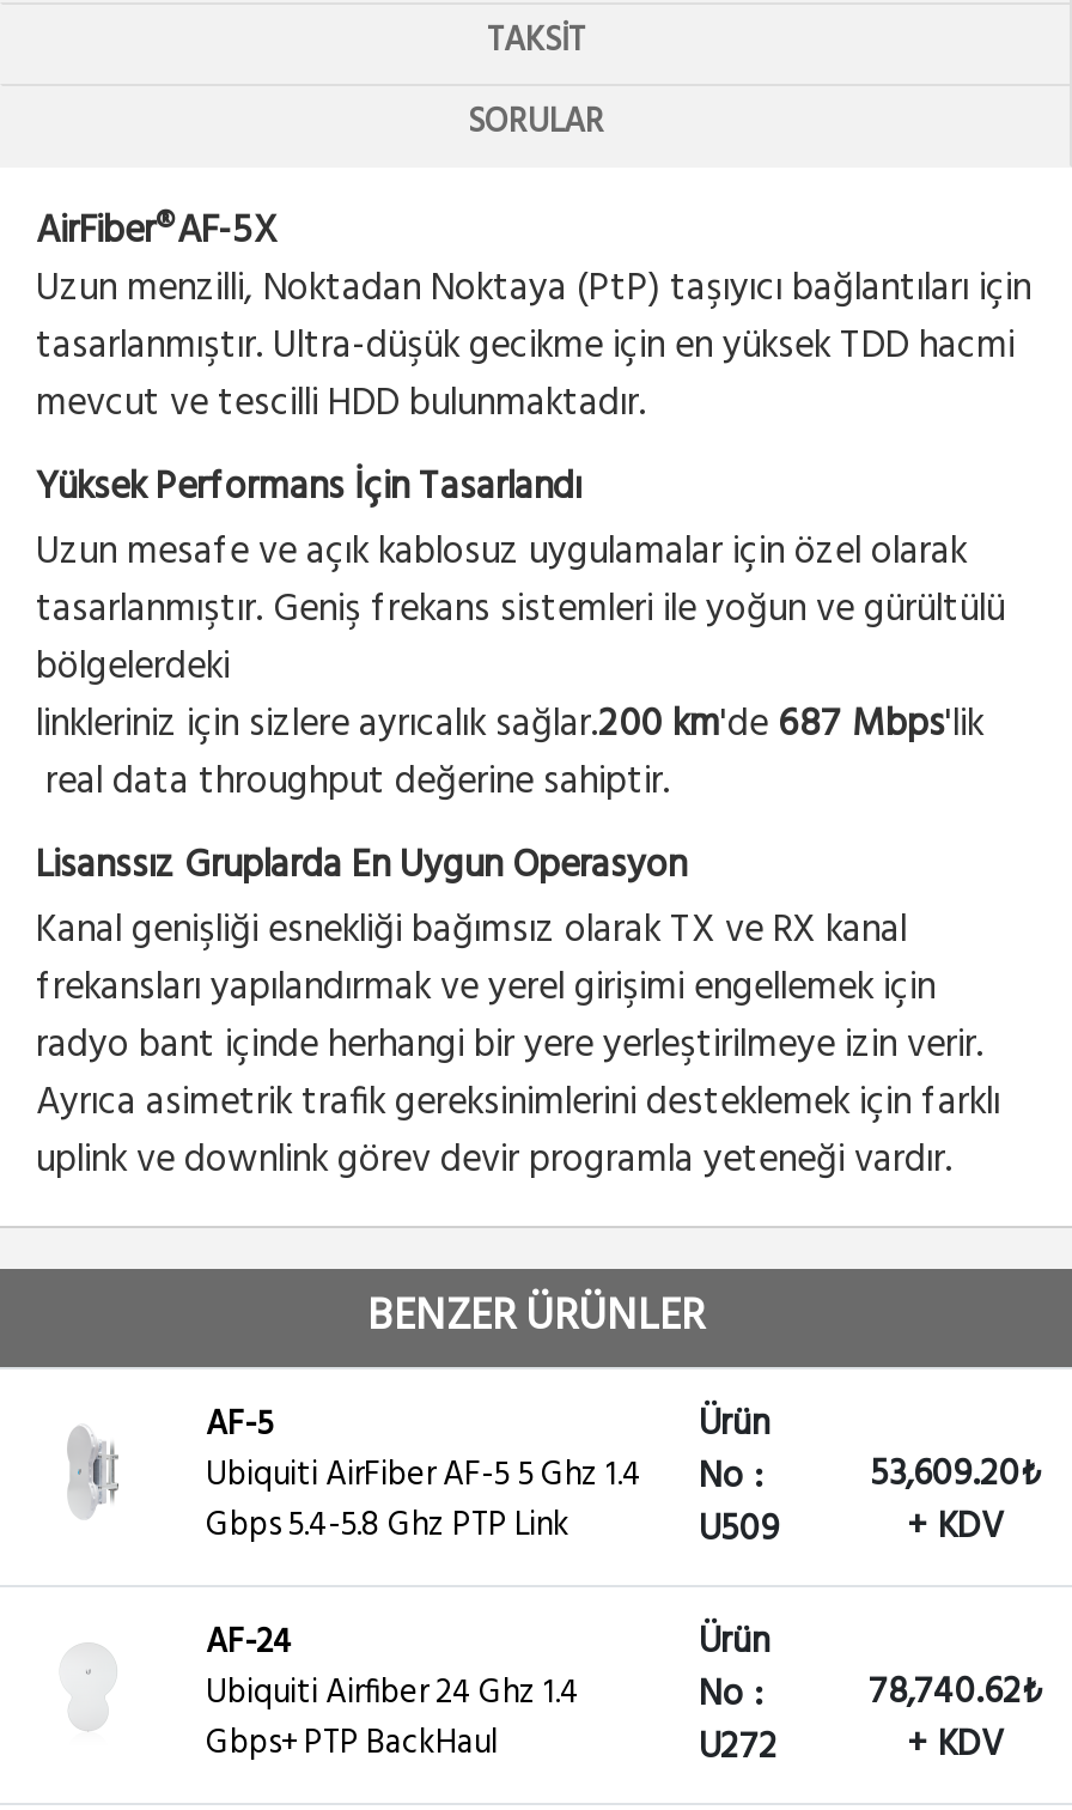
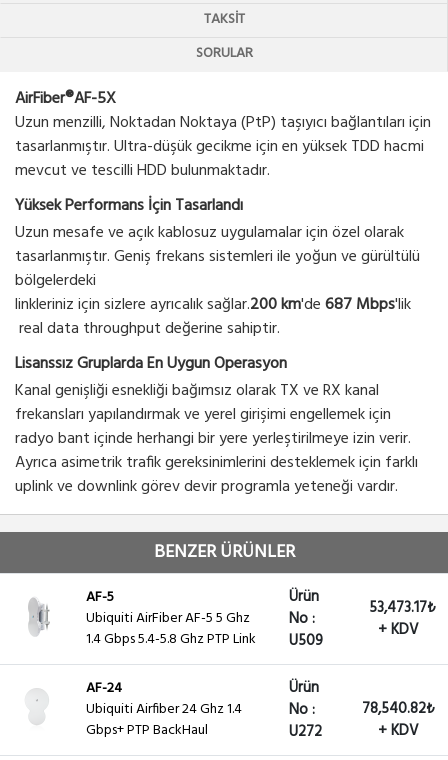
[870,1446,1042,1504] 53,609.20₺ -> [369,596,436,620] 53,473.17₺
[699,1664,1043,1724] No : 78,740.62₺ -> [289,697,434,722] No : 78,540.82₺

